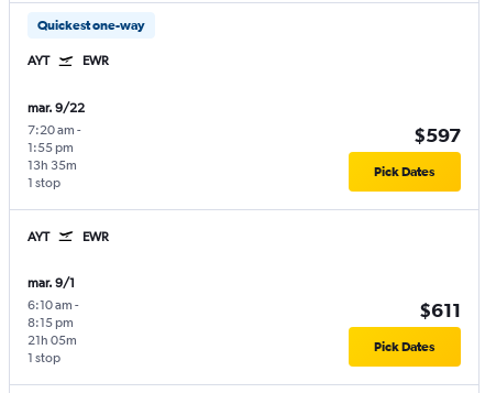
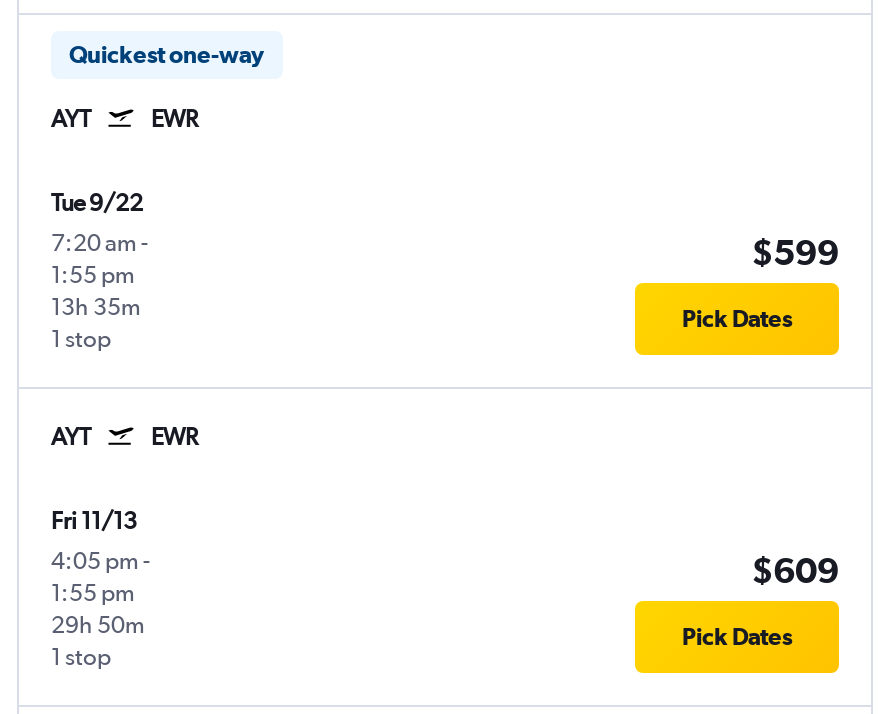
[27,100,85,115] mar. 9/22 -> [51,189,143,217] Tue 9/22
[414,123,461,145] $597 -> [751,231,839,271] $599
[27,275,79,330] mar. 9/1 | 6:10 am - | 8:15 pm -> [51,507,151,607] Fri 11/13 | 4:05 pm - | 1:55 pm
[419,298,461,320] $611 -> [751,549,839,589] $609
[27,332,77,348] 21h 05m -> [51,611,145,639] 29h 50m

